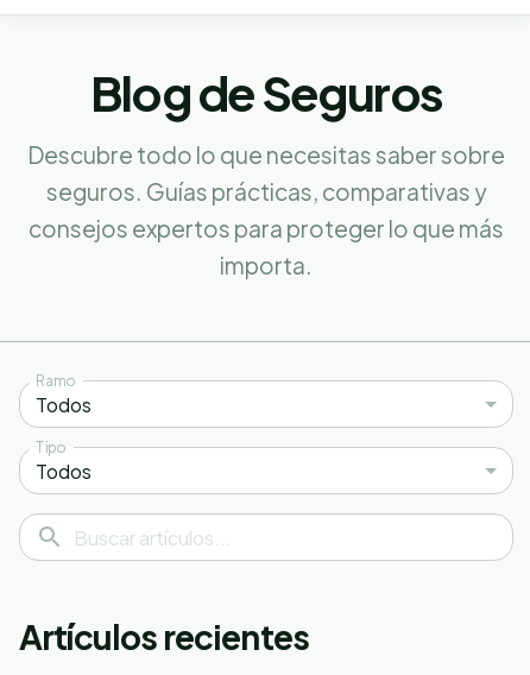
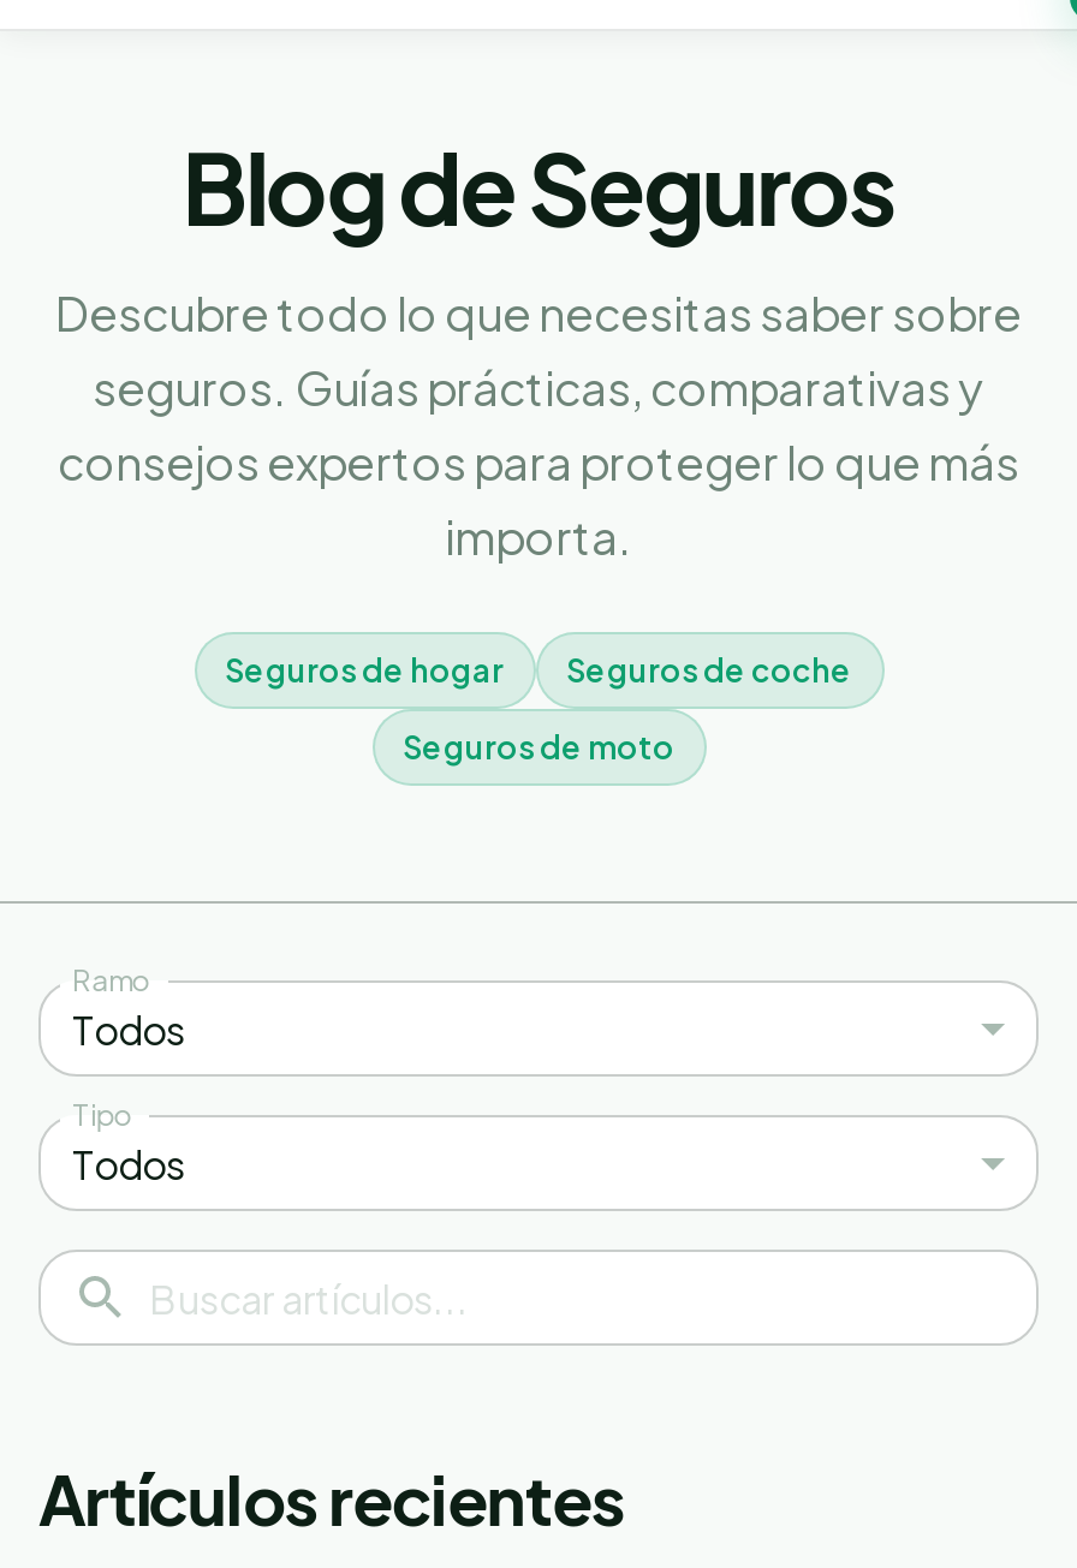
none -> [225,650,852,765] Seguros de hogar | Seguros de coche | Seguros de moto

